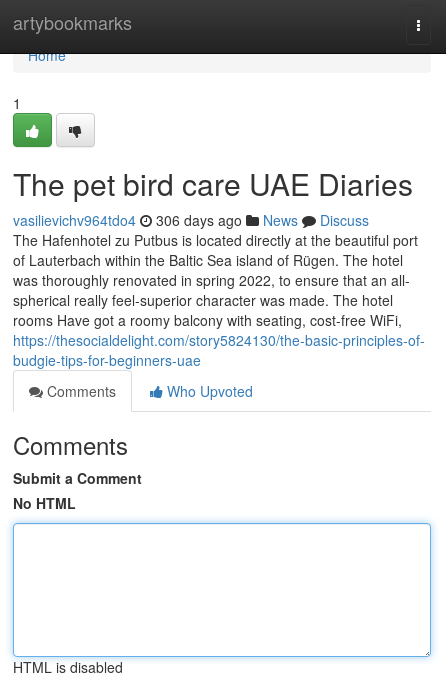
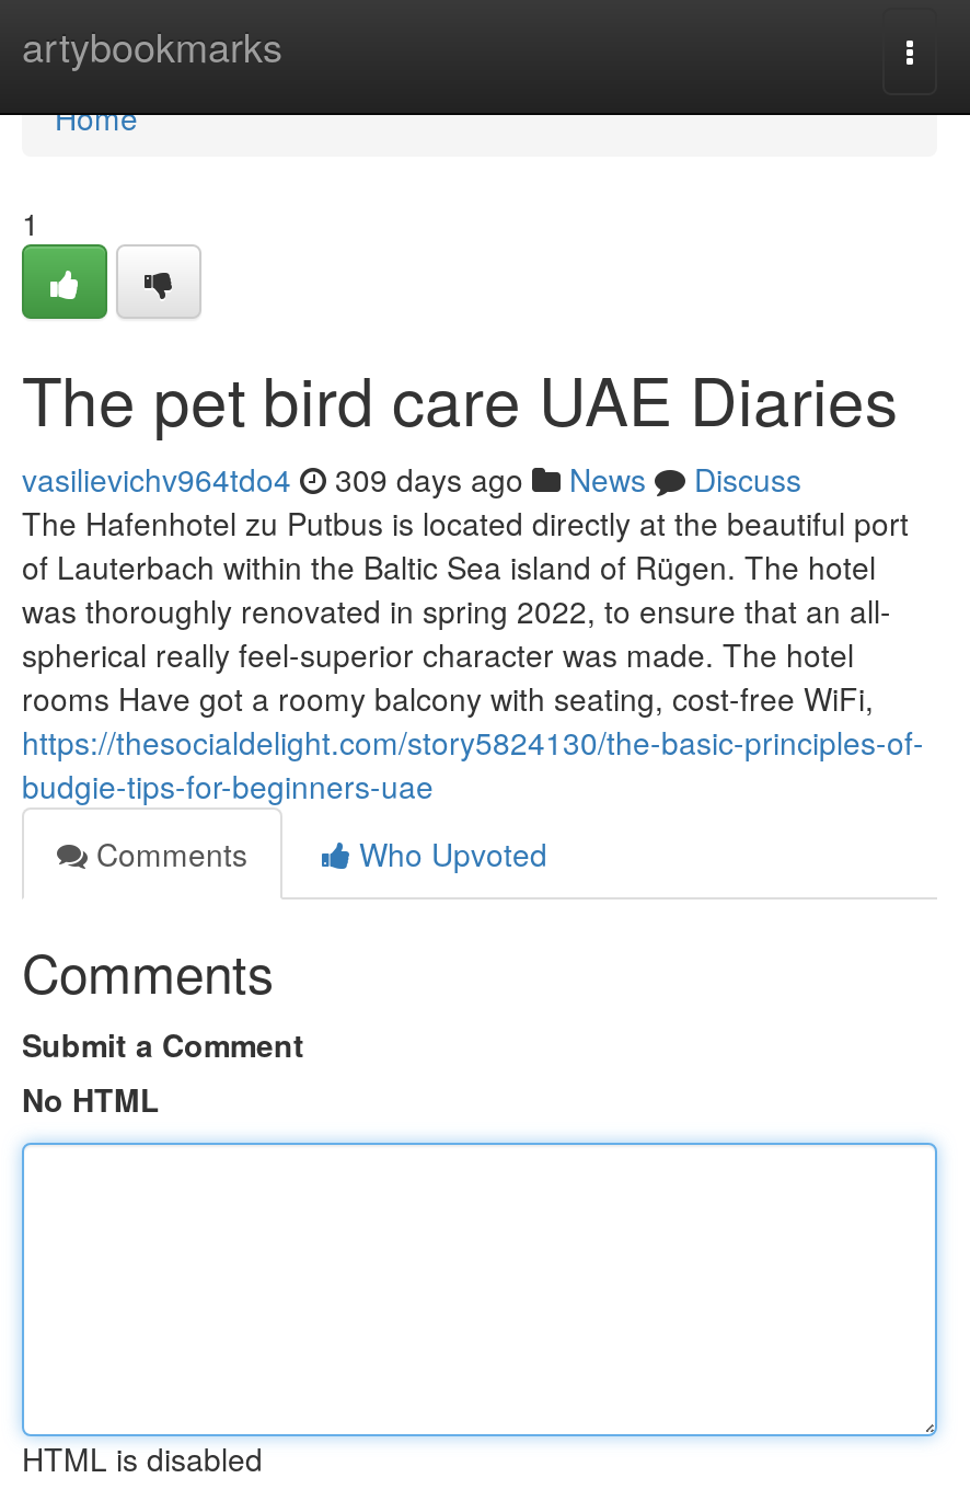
[13,210,369,230] vasilievichv964tdo4 306 days ago News Discuss -> [22,457,801,501] vasilievichv964tdo4 309 days ago News Discuss

